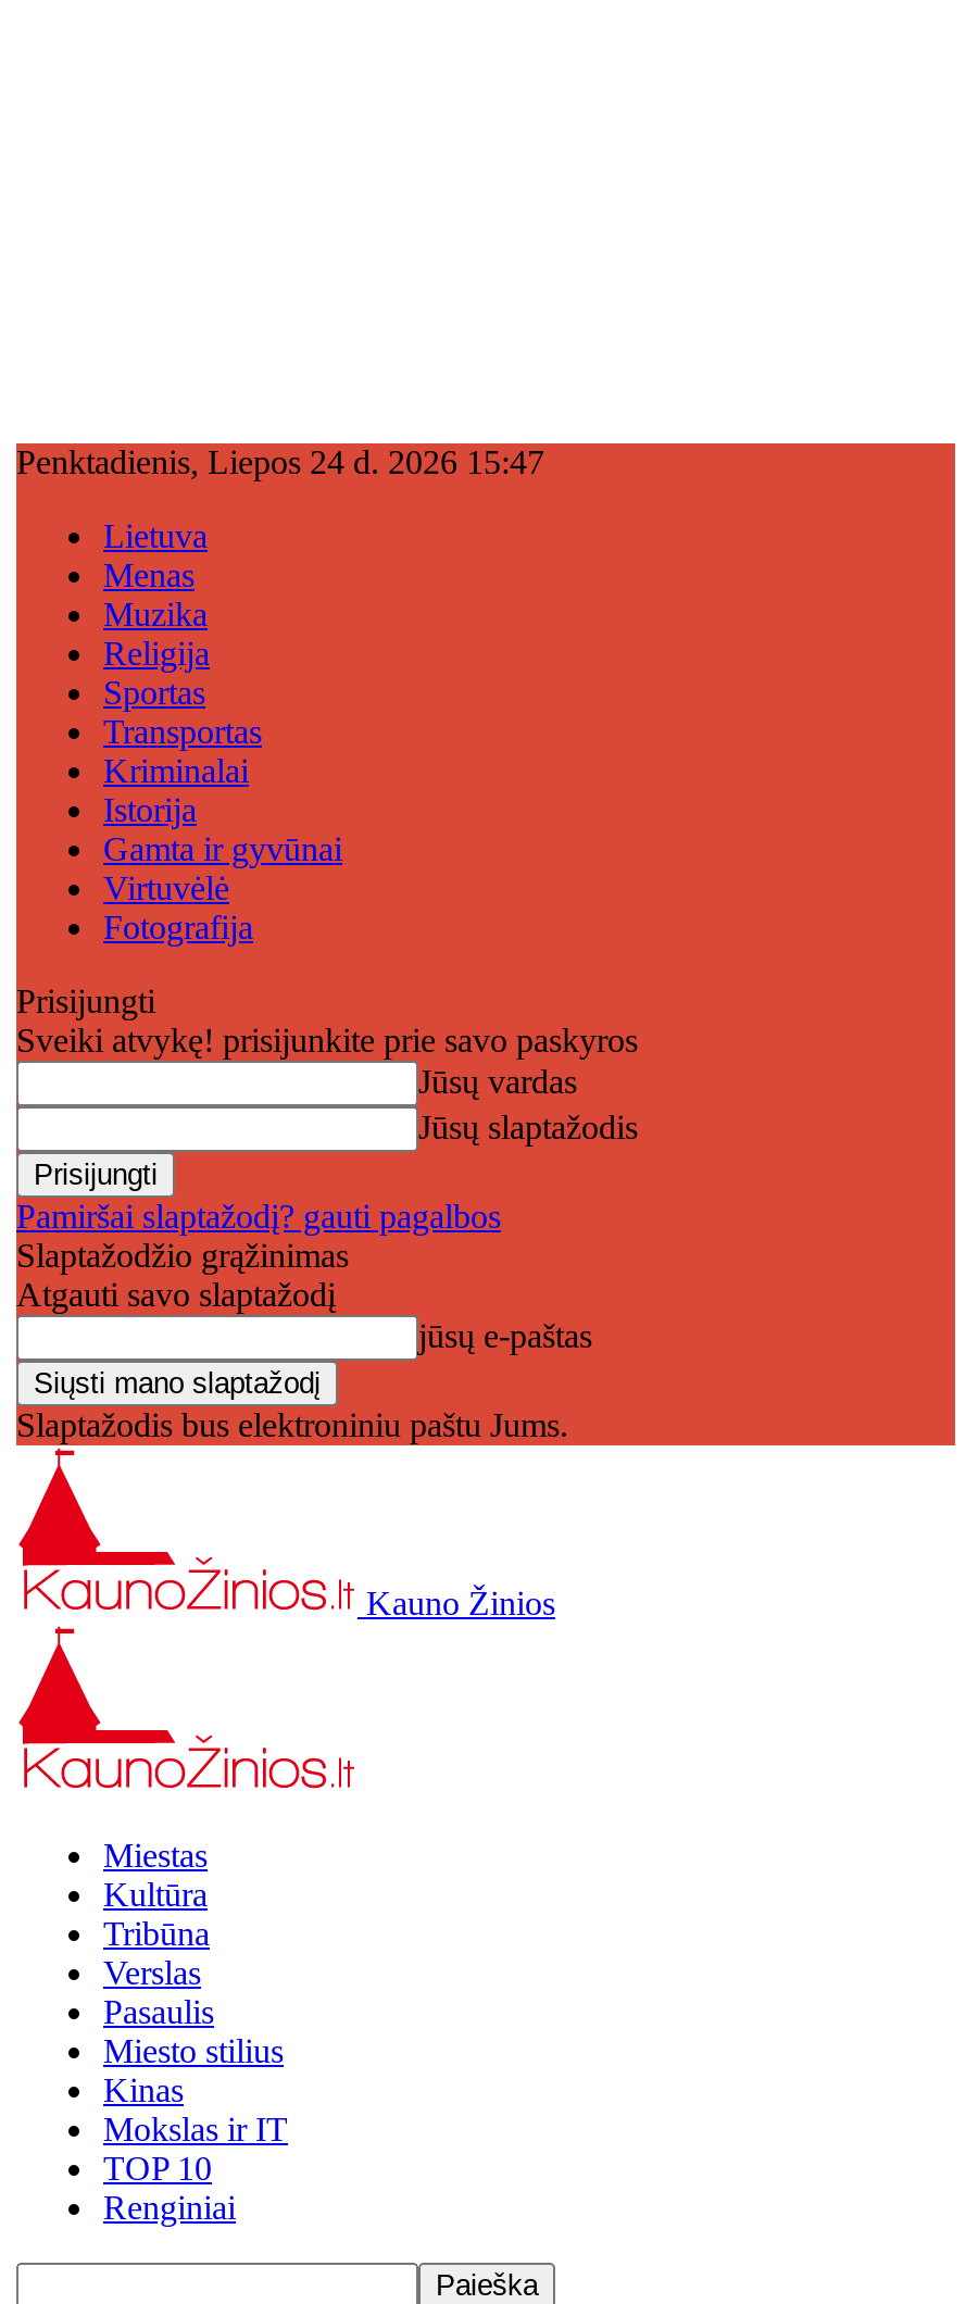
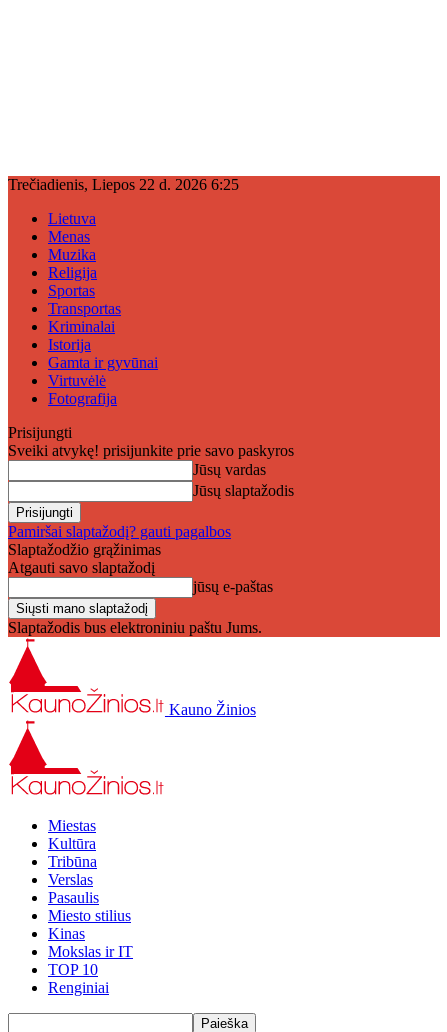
[16,443,544,480] Penktadienis, Liepos 24 d. 2026 15:47 -> [8,176,239,193] Trečiadienis, Liepos 22 d. 2026 6:25

